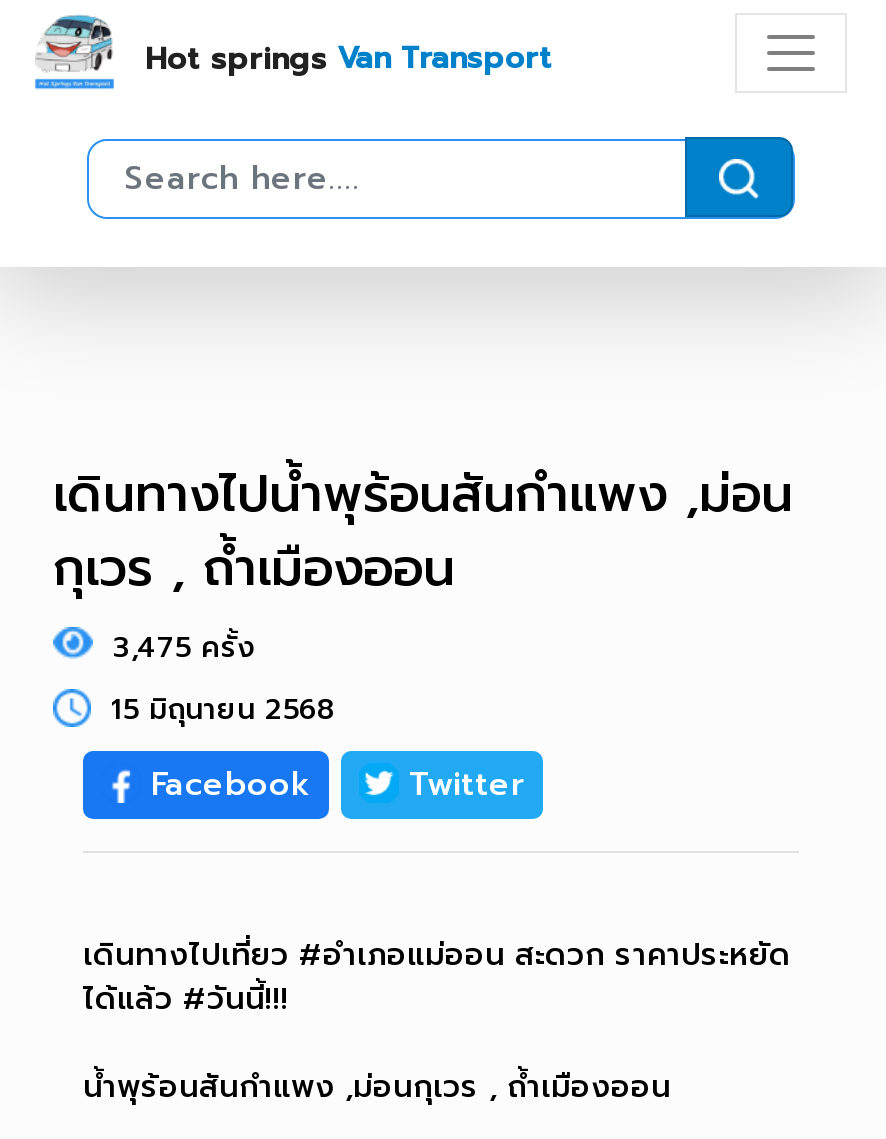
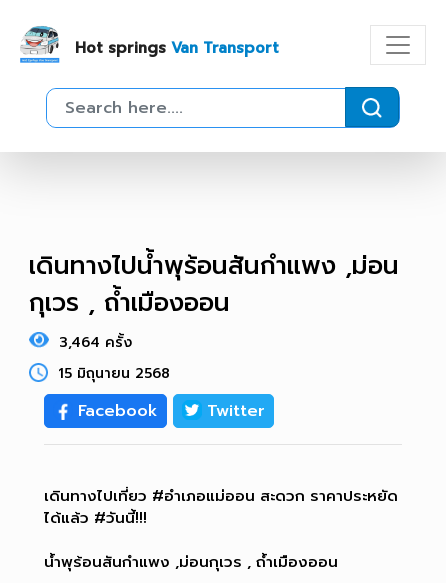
[93,627,255,669] 3,475 ครั้ง -> [49,332,132,353] 3,464 ครั้ง

